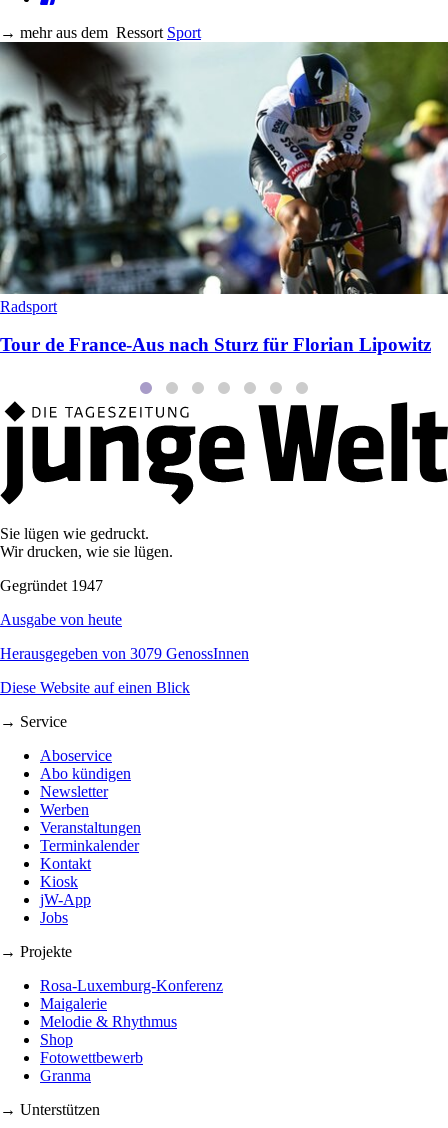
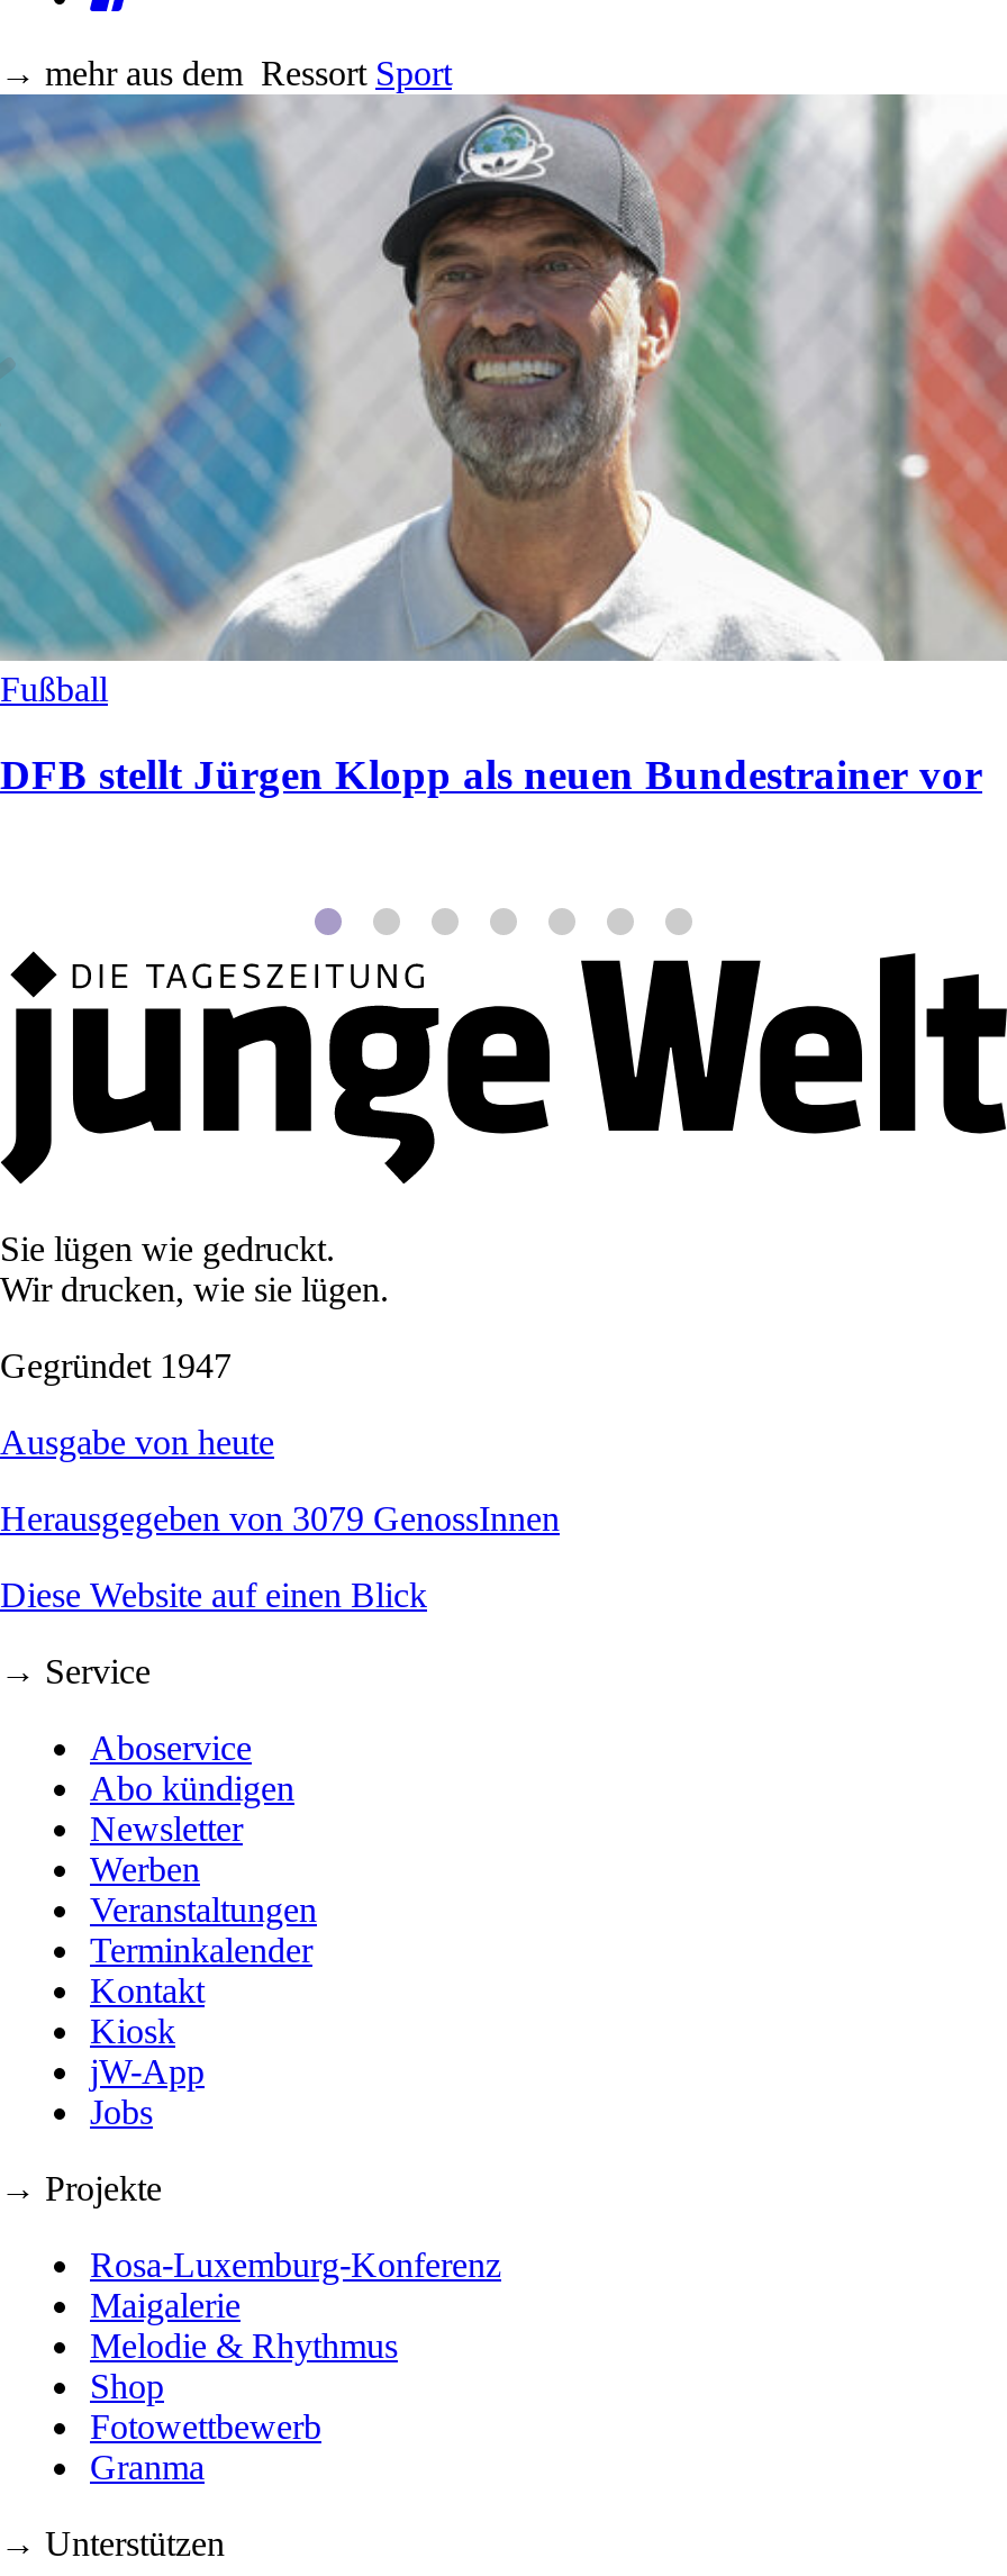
[0,41,445,315] [image] | Radsport -> [0,92,1000,707] [image] | Fußball
[0,334,431,355] Tour de France-Aus nach Sturz für Florian Lipowitz -> [0,752,982,799] DFB stellt Jürgen Klopp als neuen Bundestrainer vor

